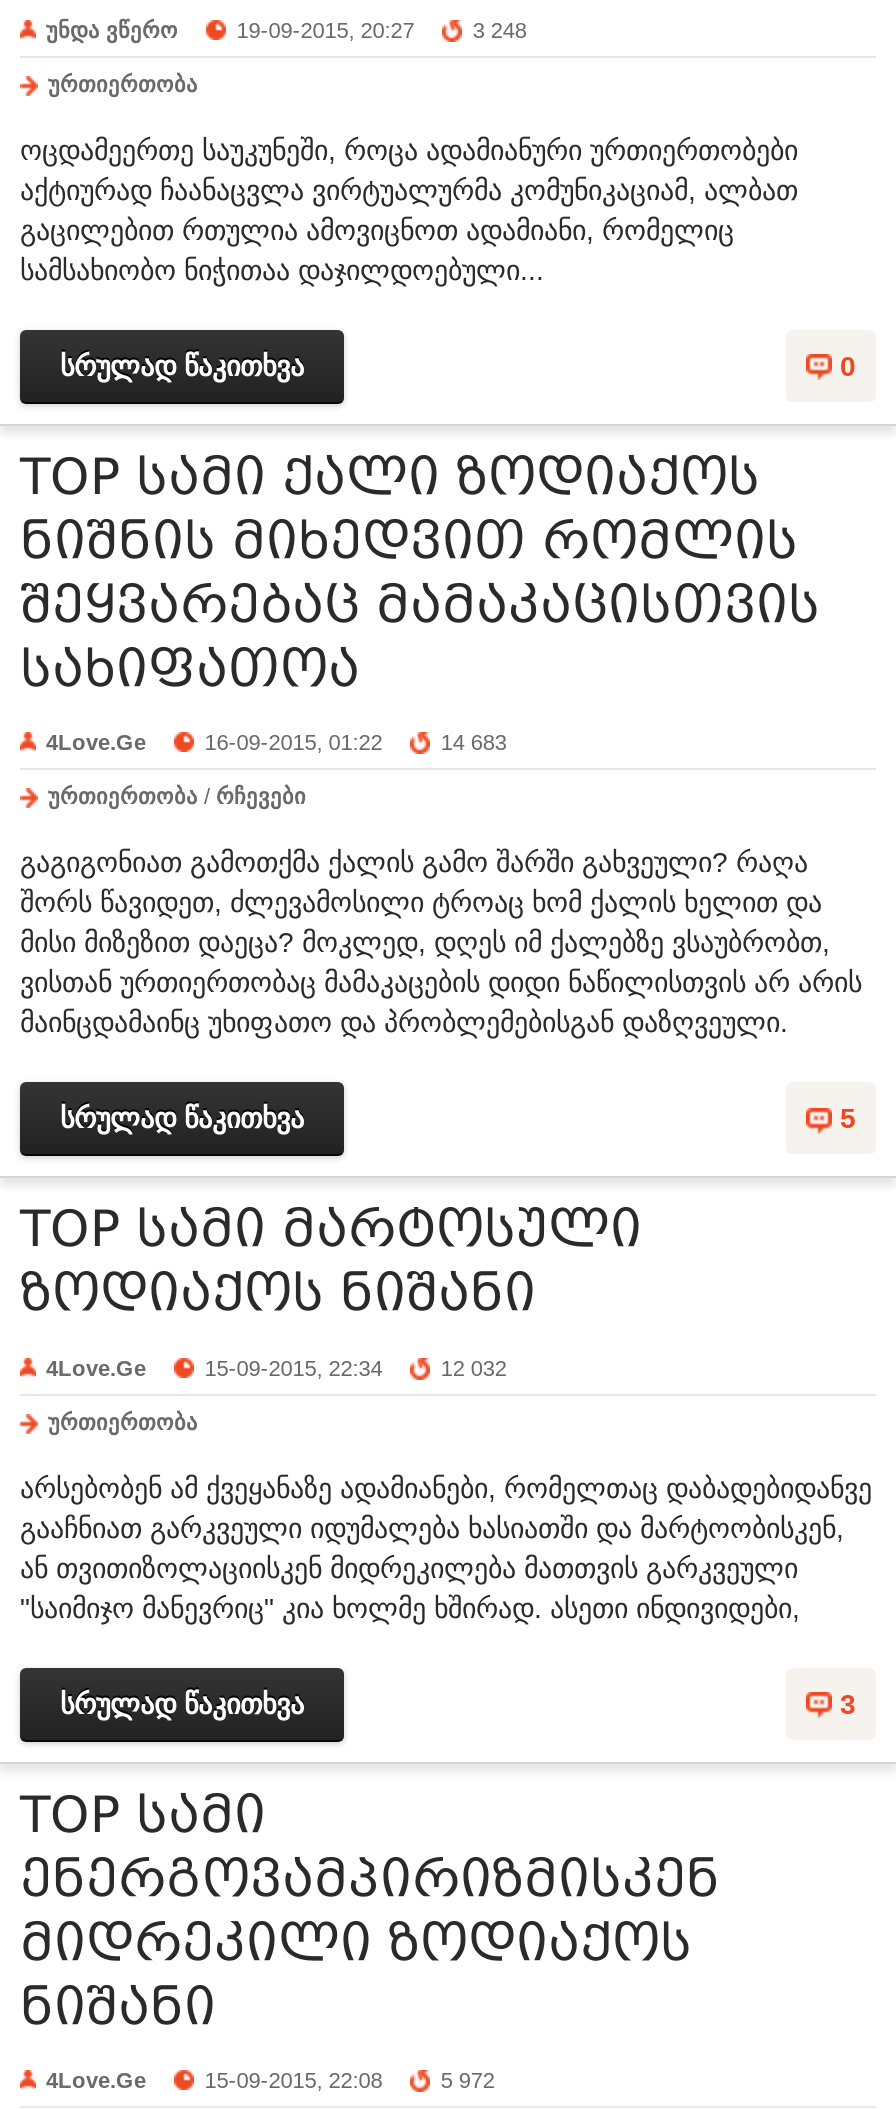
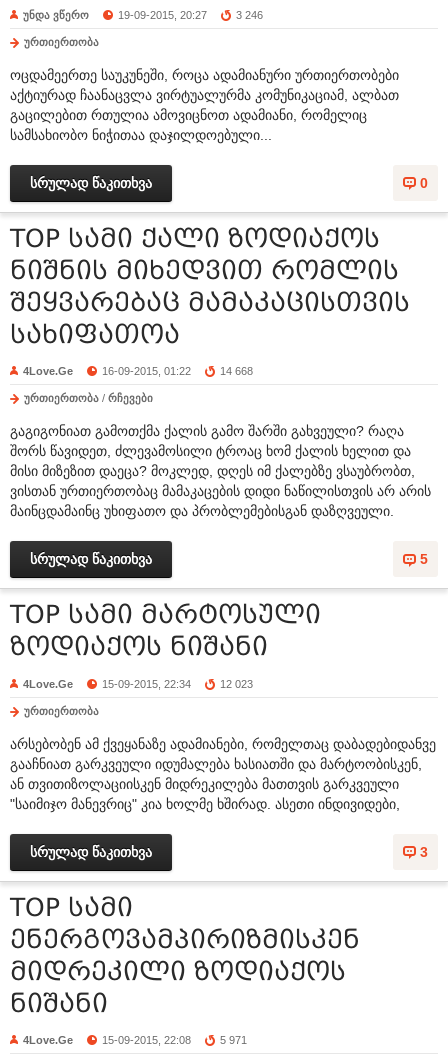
[473,17,527,41] 3 248 -> [236,8,263,20] 3 246
[441,730,507,754] 14 683 -> [220,365,253,377] 14 668
[441,1355,507,1379] 12 032 -> [220,677,253,689] 12 023
[441,2068,495,2092] 5 972 -> [220,1034,247,1046] 5 971

